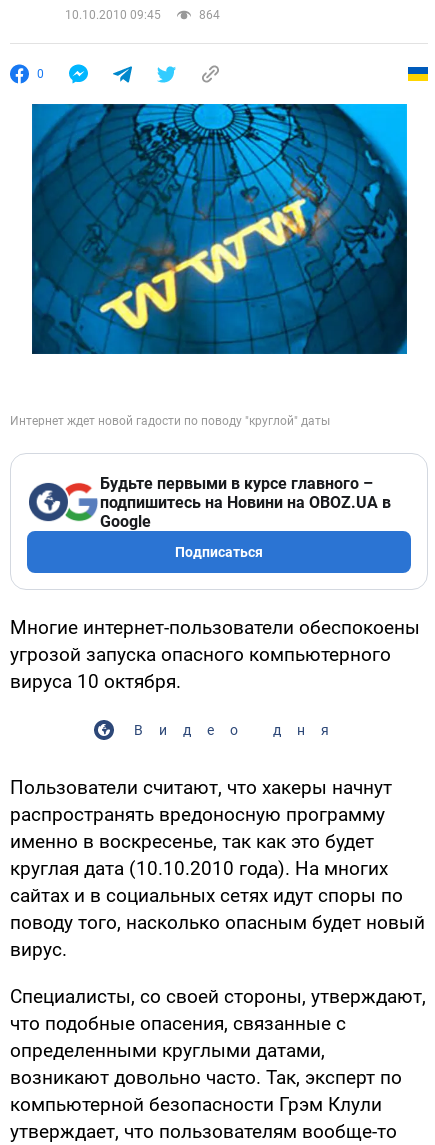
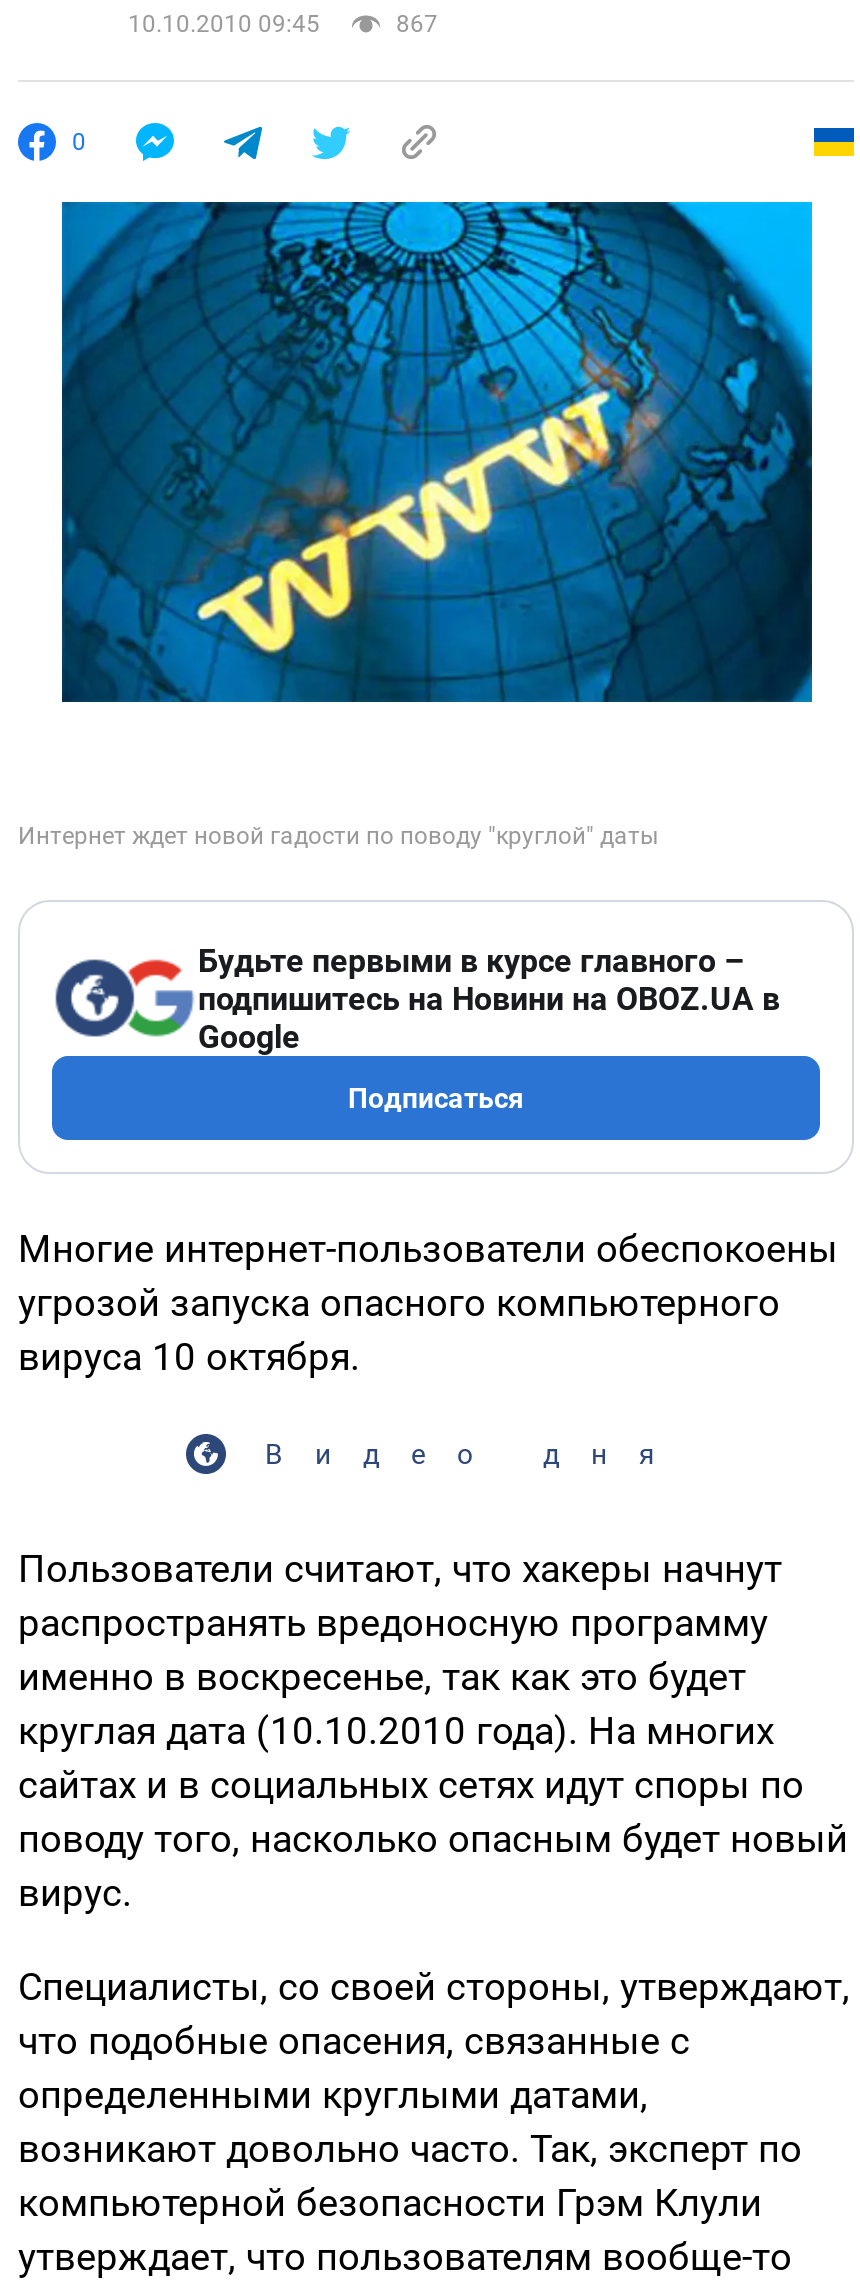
[199,8,220,22] 864 -> [396,10,438,38] 867

